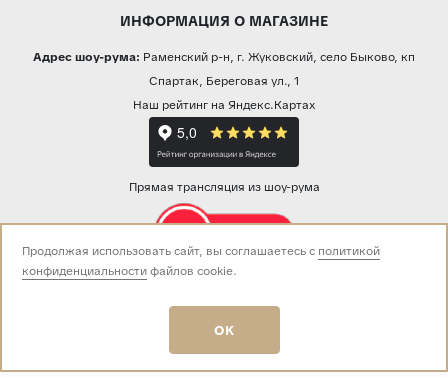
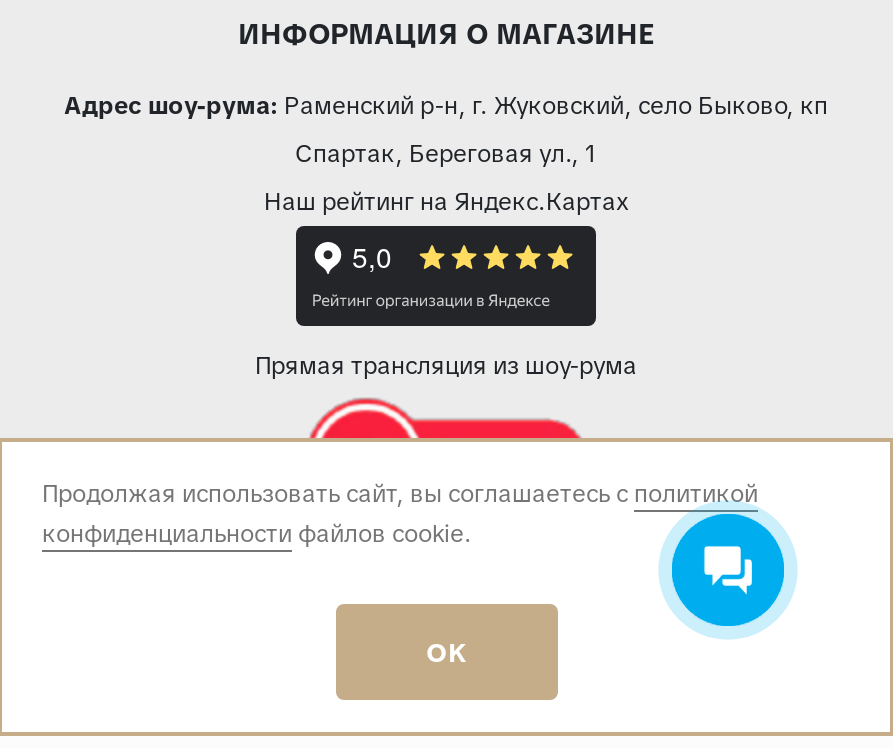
none -> [658,512,798,640] [image]

